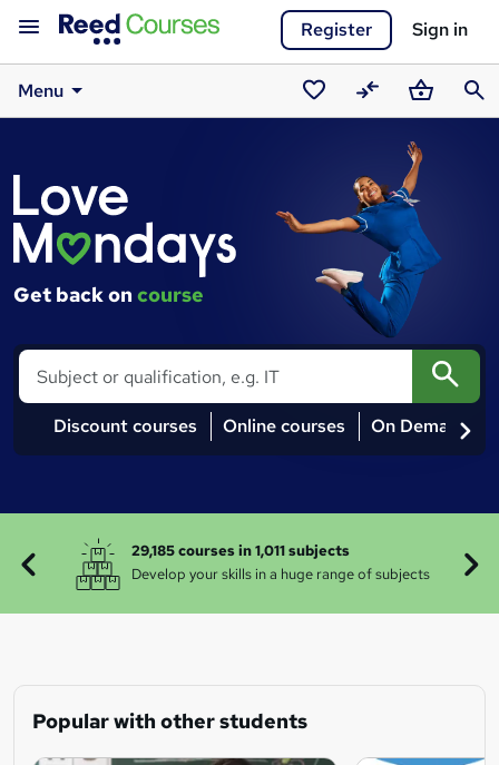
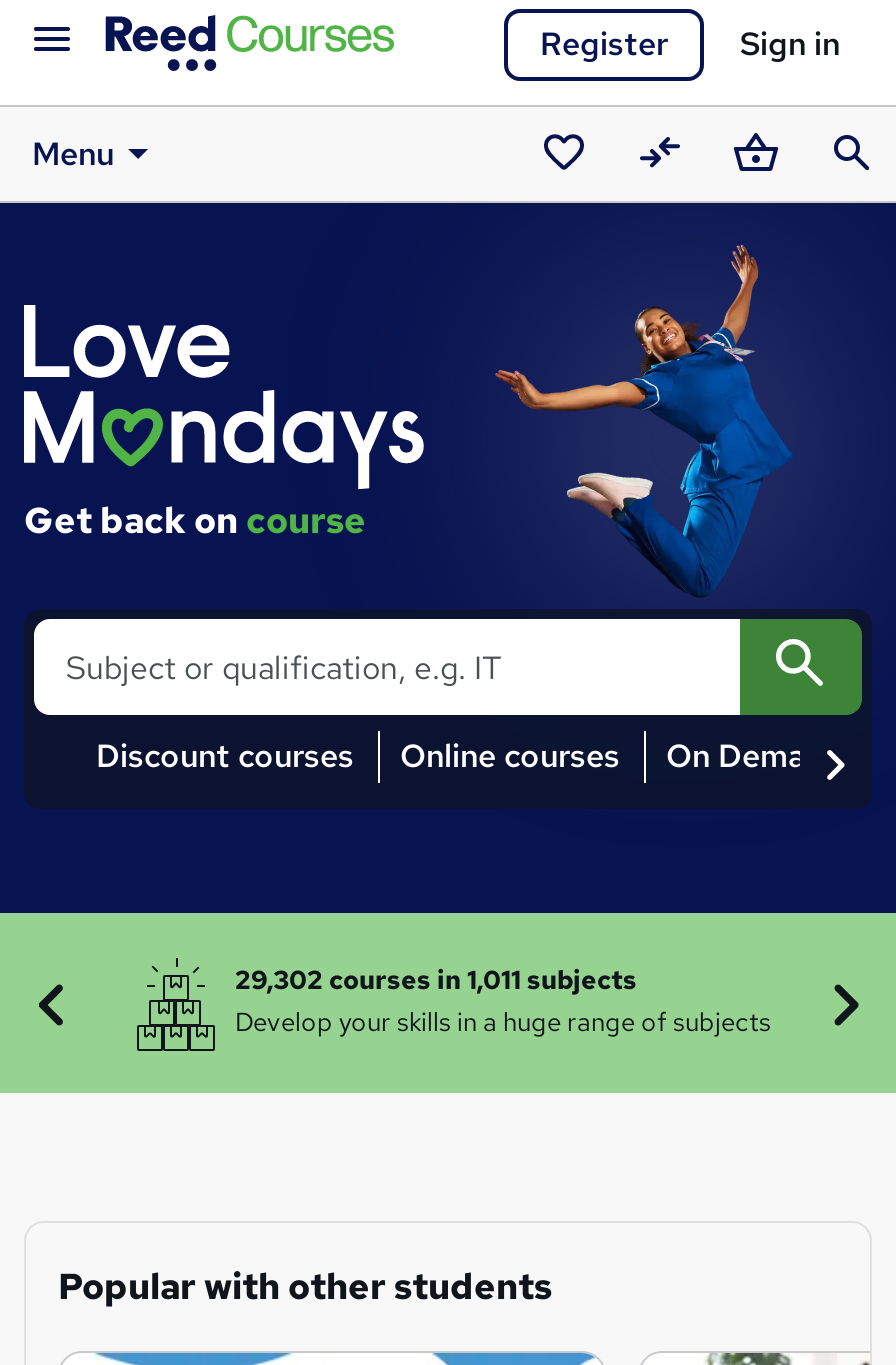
[131,541,349,560] 29,185 courses in 1,011 subjects -> [235,963,637,997] 29,302 courses in 1,011 subjects

